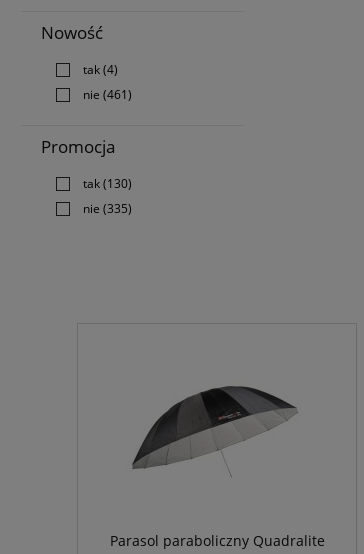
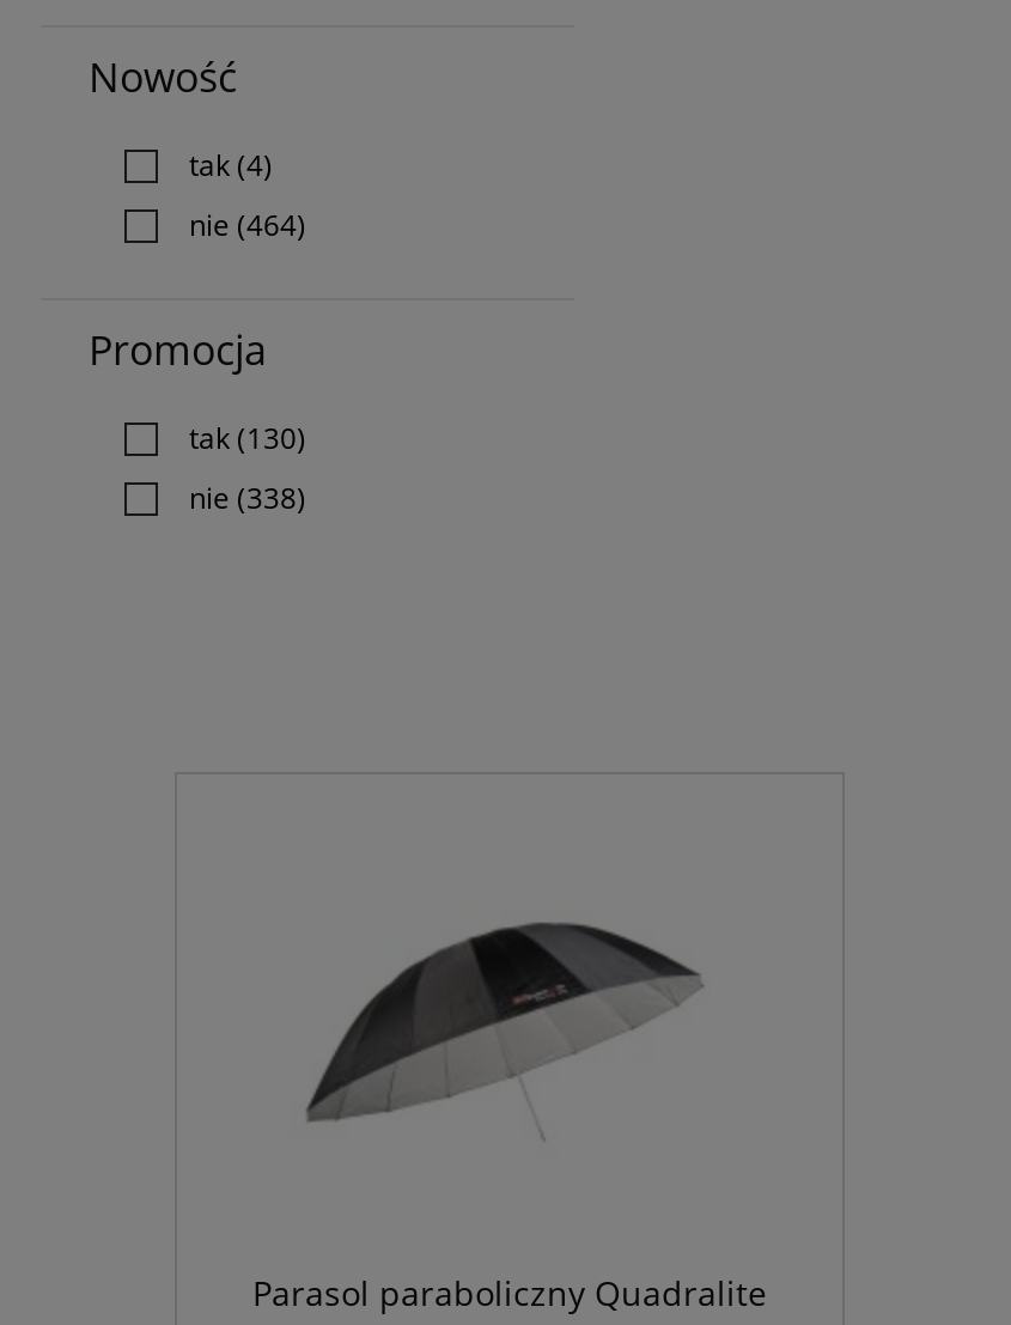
[83,86,132,103] nie (461) -> [189,206,306,246] nie (464)
[83,200,132,217] nie (335) -> [189,479,306,519] nie (338)

